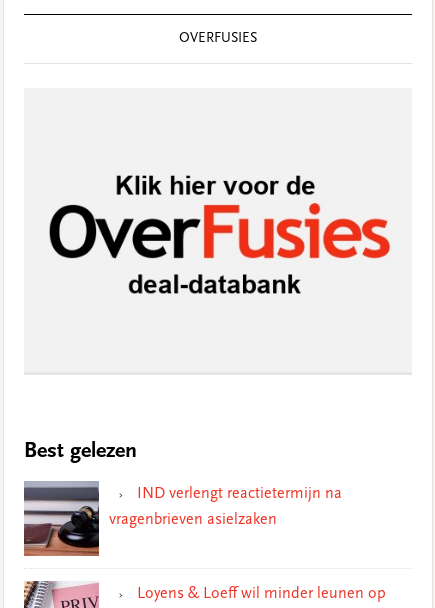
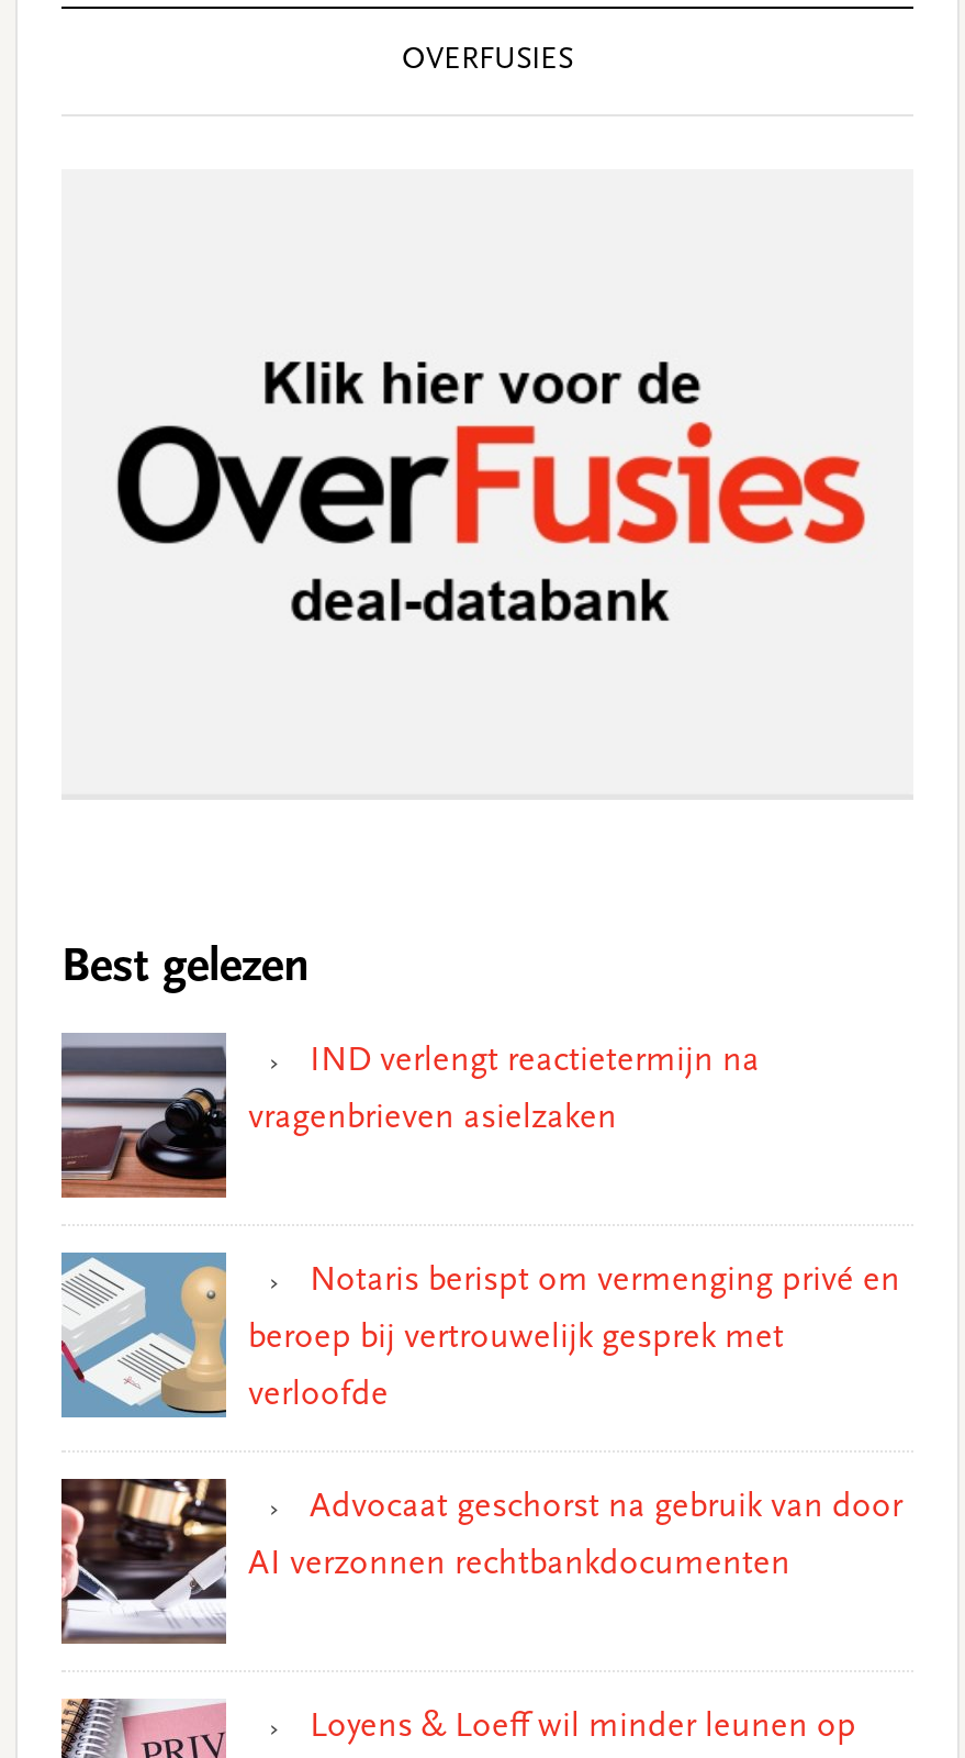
none -> [59,1250,902,1582] [image] | Notaris berispt om vermenging privé en | beroep bij vertrouwelijk gesprek met | verloofde | Advocaat geschorst na gebruik van door | AI verzonnen rechtbankdocumenten
none -> [61,1479,226,1644] [image]

